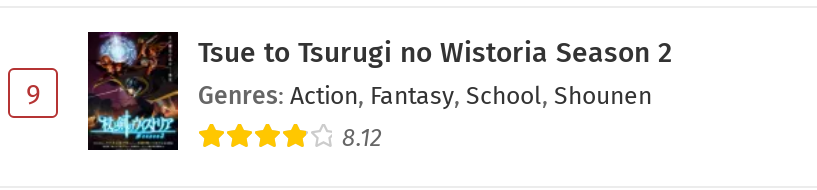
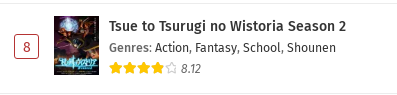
[26,78,40,112] 9 -> [22,39,30,56] 8

